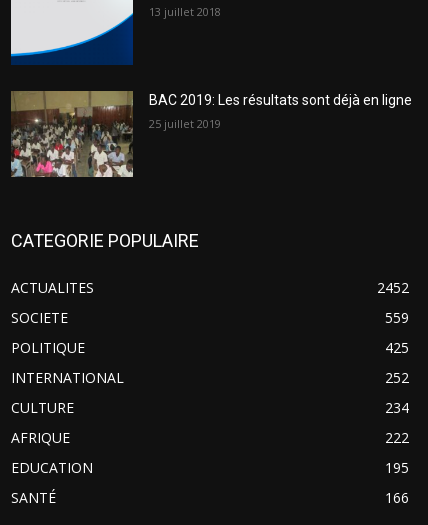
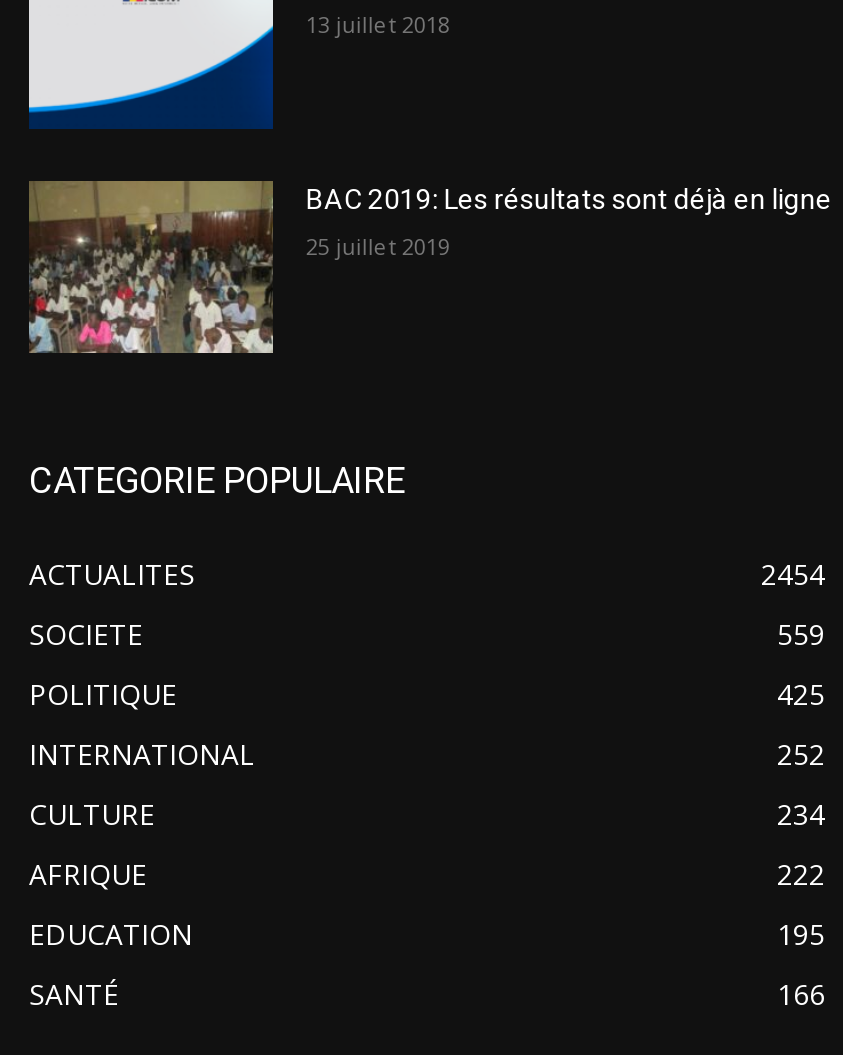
[377,278,409,297] 2452 -> [761,555,825,593] 2454

